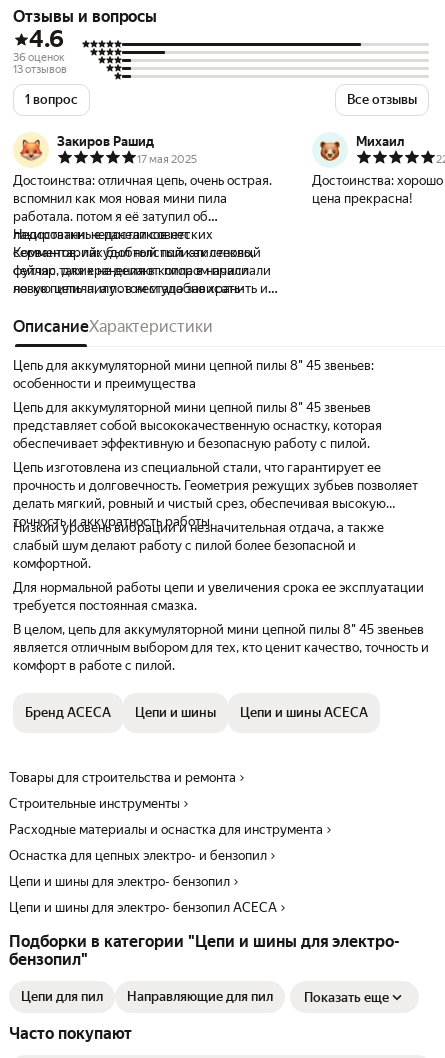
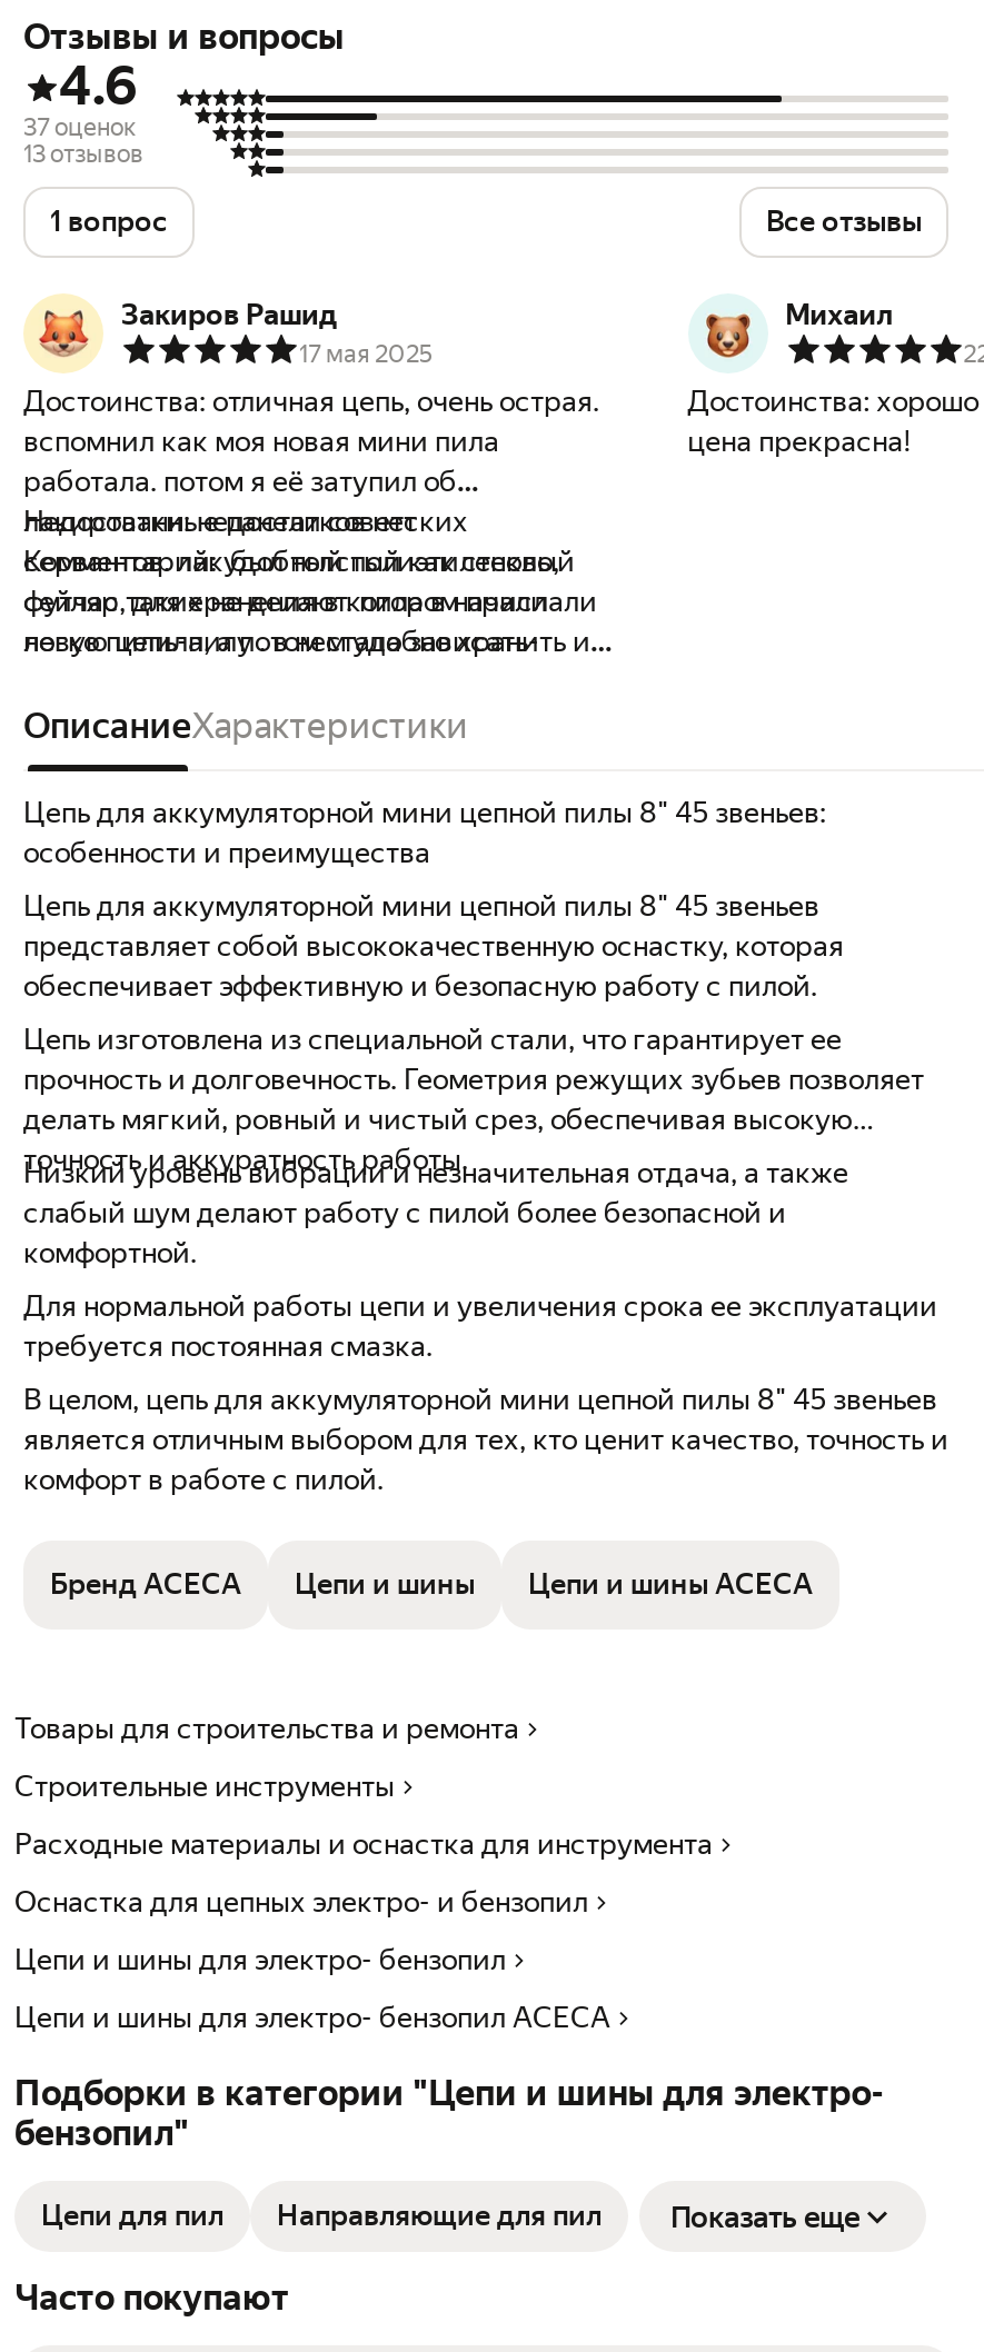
[13,51,65,64] 36 оценок -> [23,113,137,142] 37 оценок

